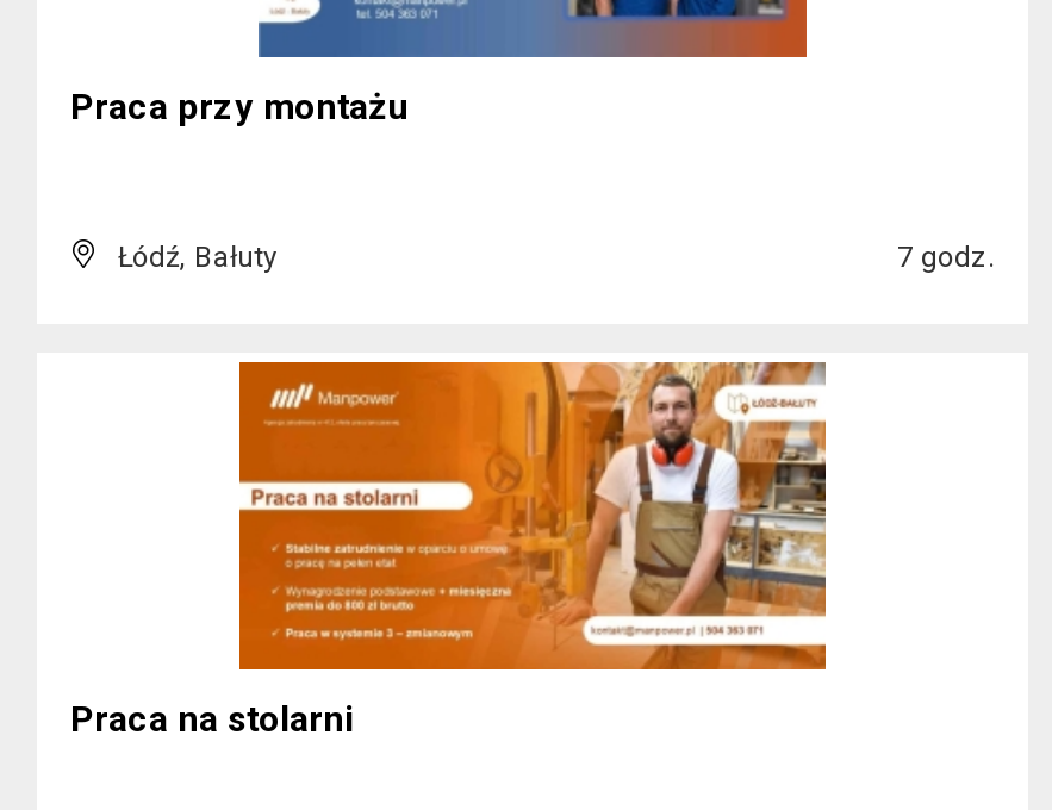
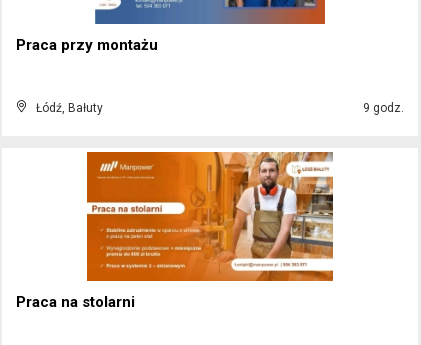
[890,241,995,274] 7 godz. -> [360,101,404,115] 9 godz.

